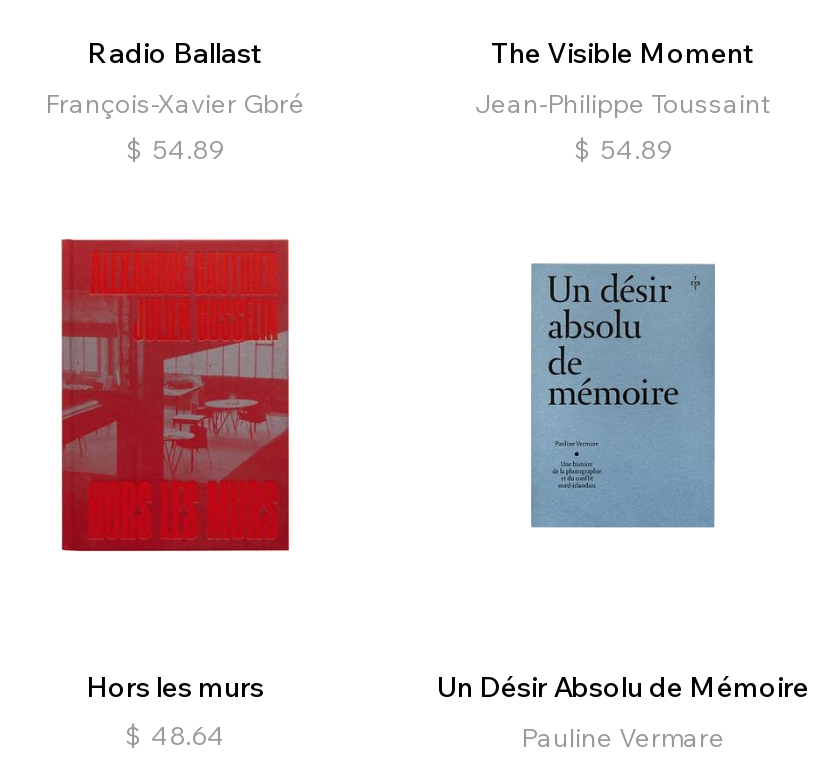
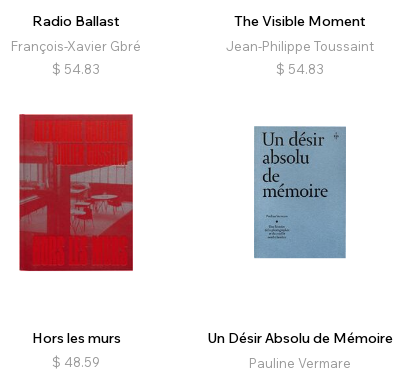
[126,133,224,165] $ 54.89 -> [51,61,100,77] $ 54.83
[574,133,672,165] $ 54.89 -> [275,61,324,77] $ 54.83
[125,719,225,751] $ 48.64 -> [51,354,100,370] $ 48.59

